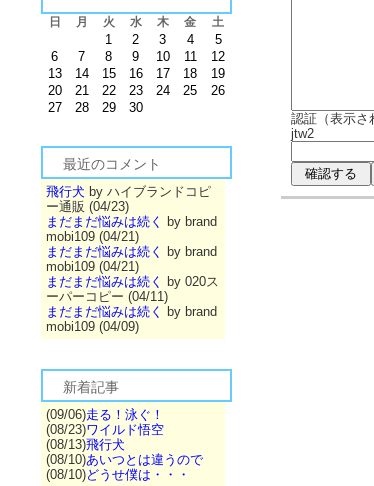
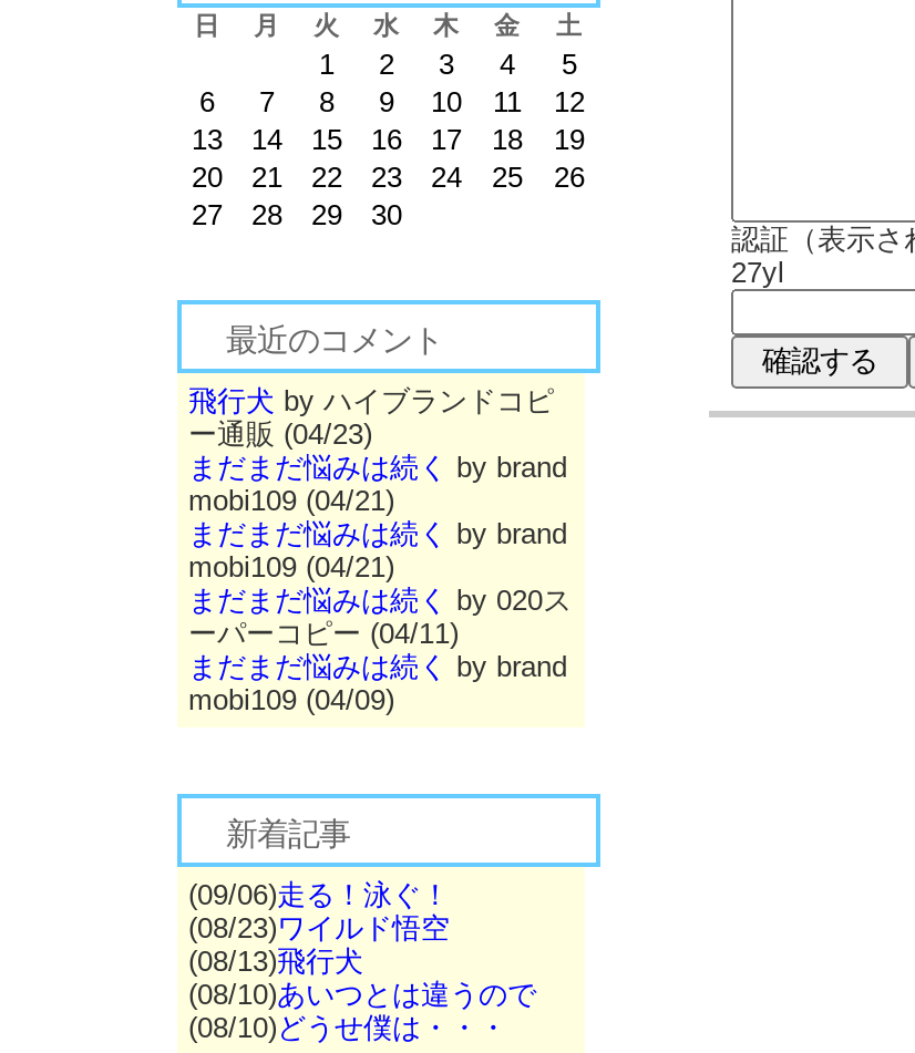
[291,126,314,141] jtw2 -> [731,256,784,289] 27yl

